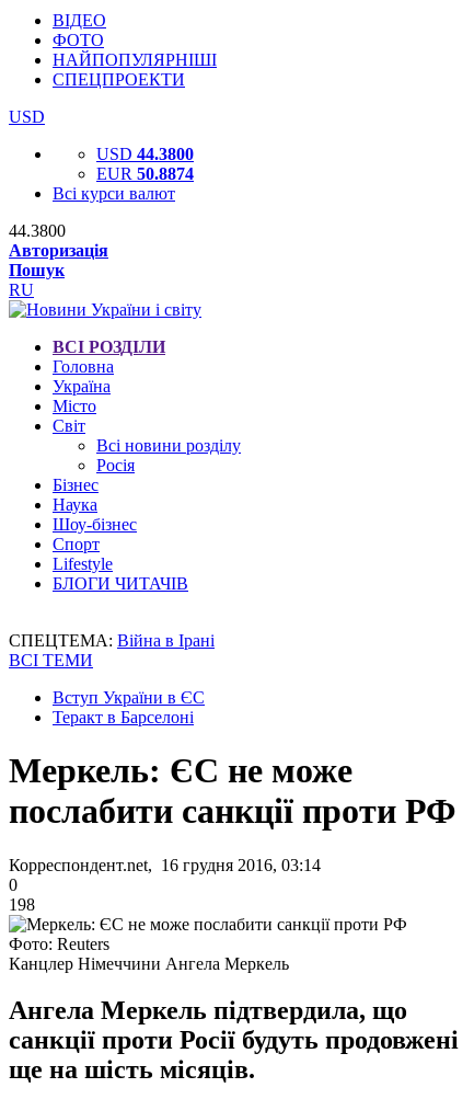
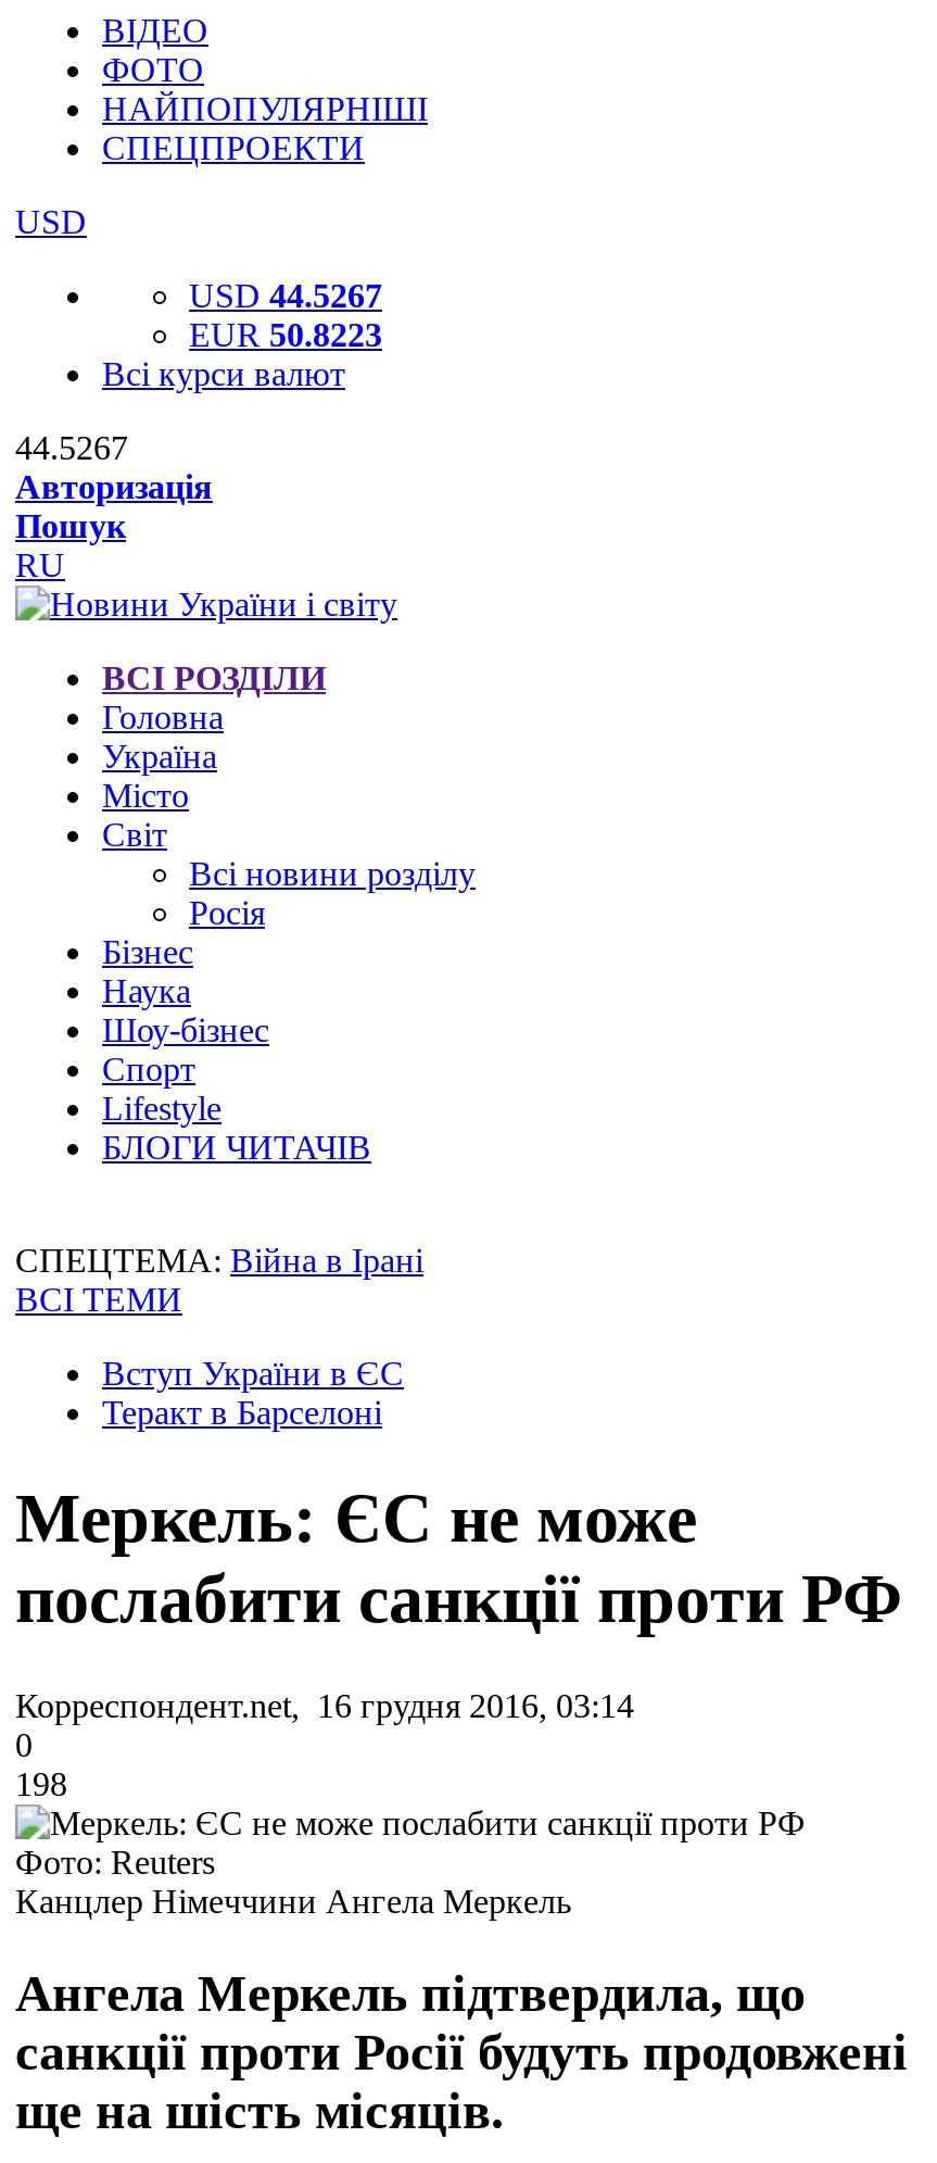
[96,145,194,163] USD 44.3800 -> [189,277,382,314] USD 44.5267
[96,164,194,183] EUR 50.8874 -> [189,316,382,353] EUR 50.8223
[9,221,66,240] 44.3800 -> [15,429,128,466] 44.5267

